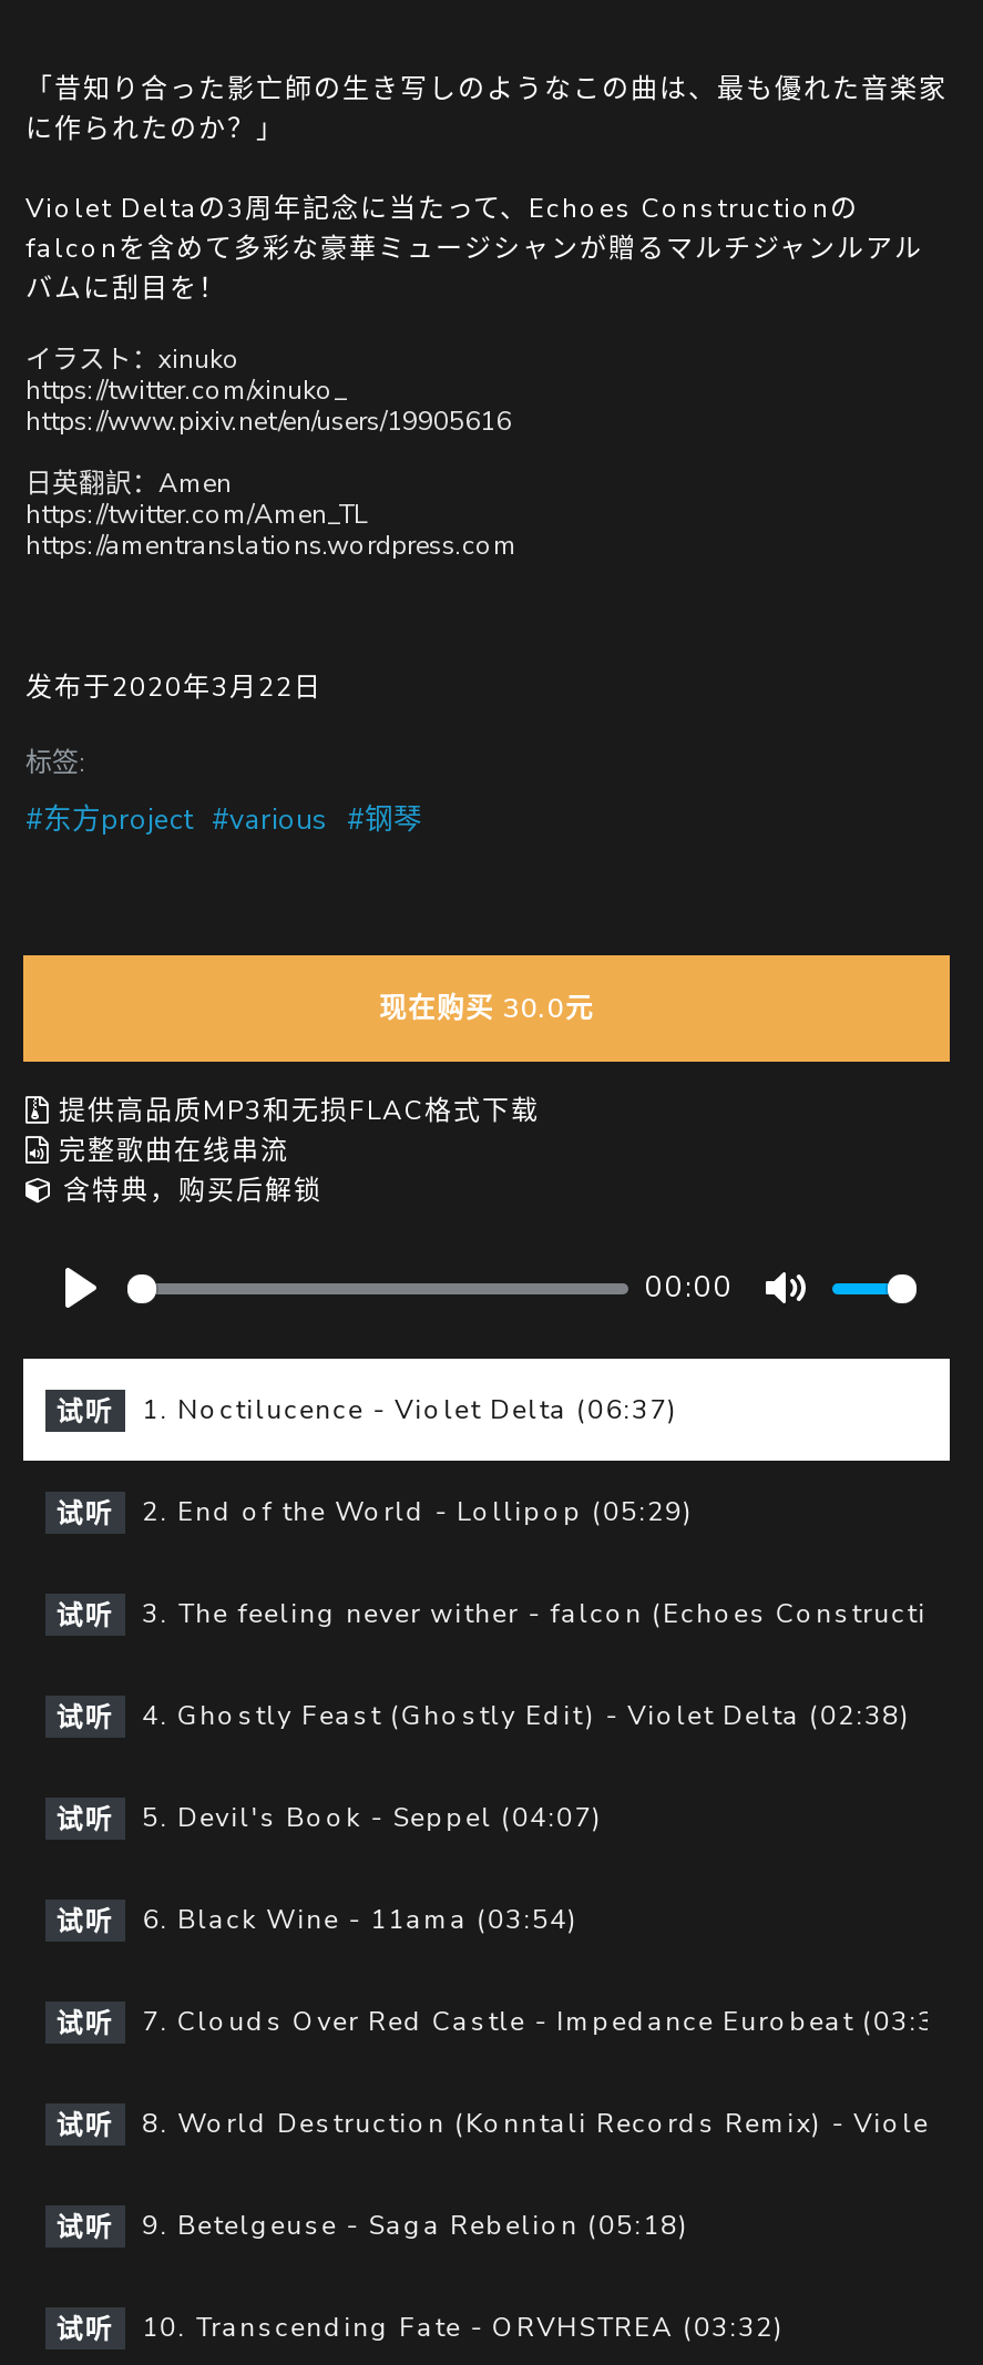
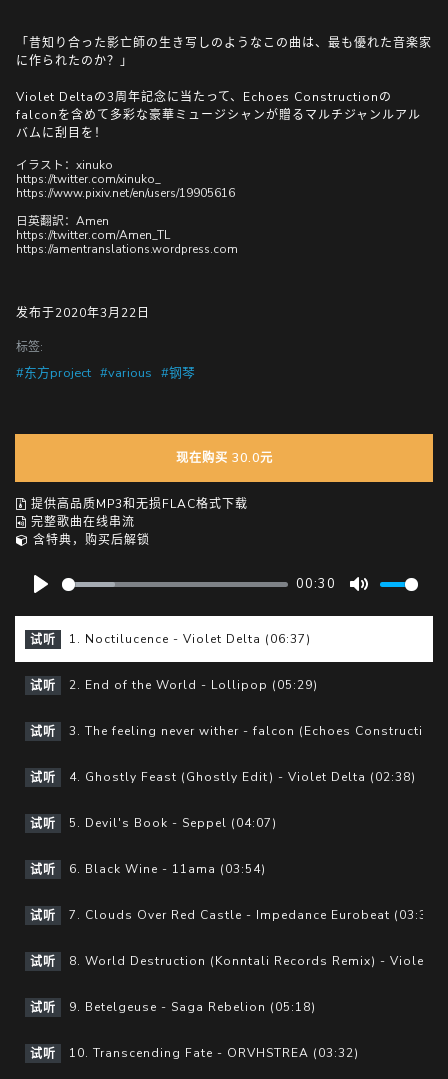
[645,1268,734,1308] 00:00 -> [295,575,335,593] 00:30

